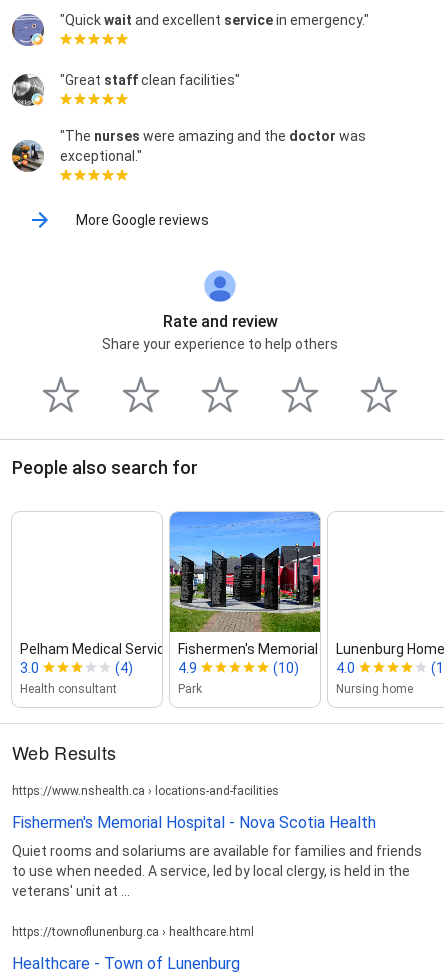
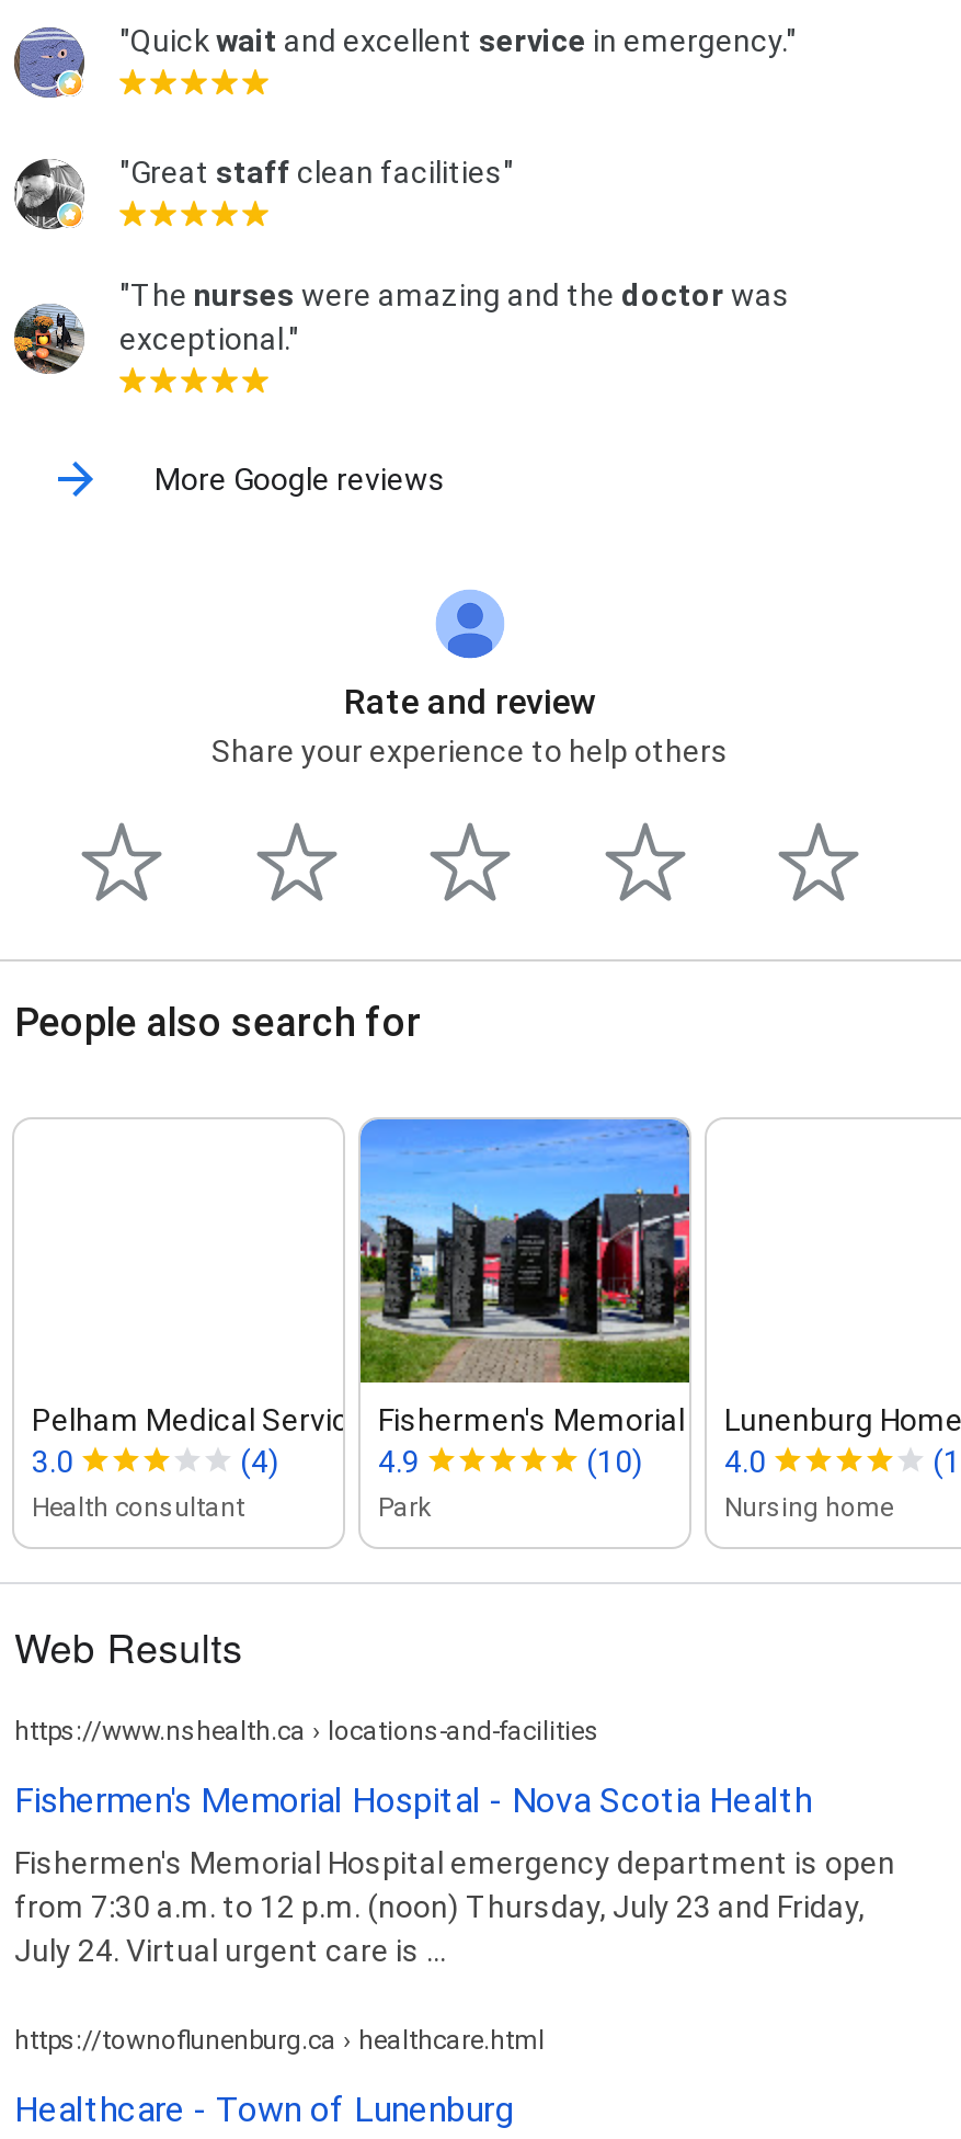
[12,843,422,899] Quiet rooms and solariums are available for families and friends | to use when needed. A service, led by local clergy, is held in the | veterans' unit at ... -> [14,1845,895,1967] Fishermen's Memorial Hospital emergency department is open | from 7:30 a.m. to 12 p.m. (noon) Thursday, July 23 and Friday, | July 24. Virtual urgent care is ...

